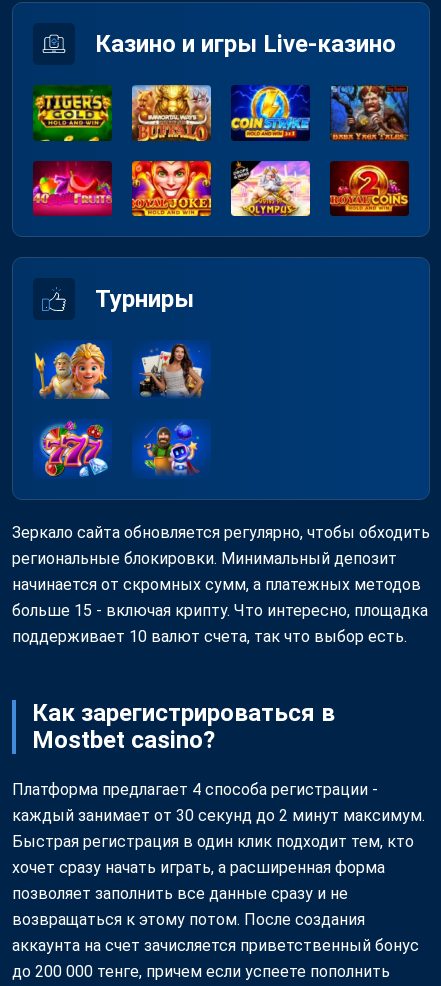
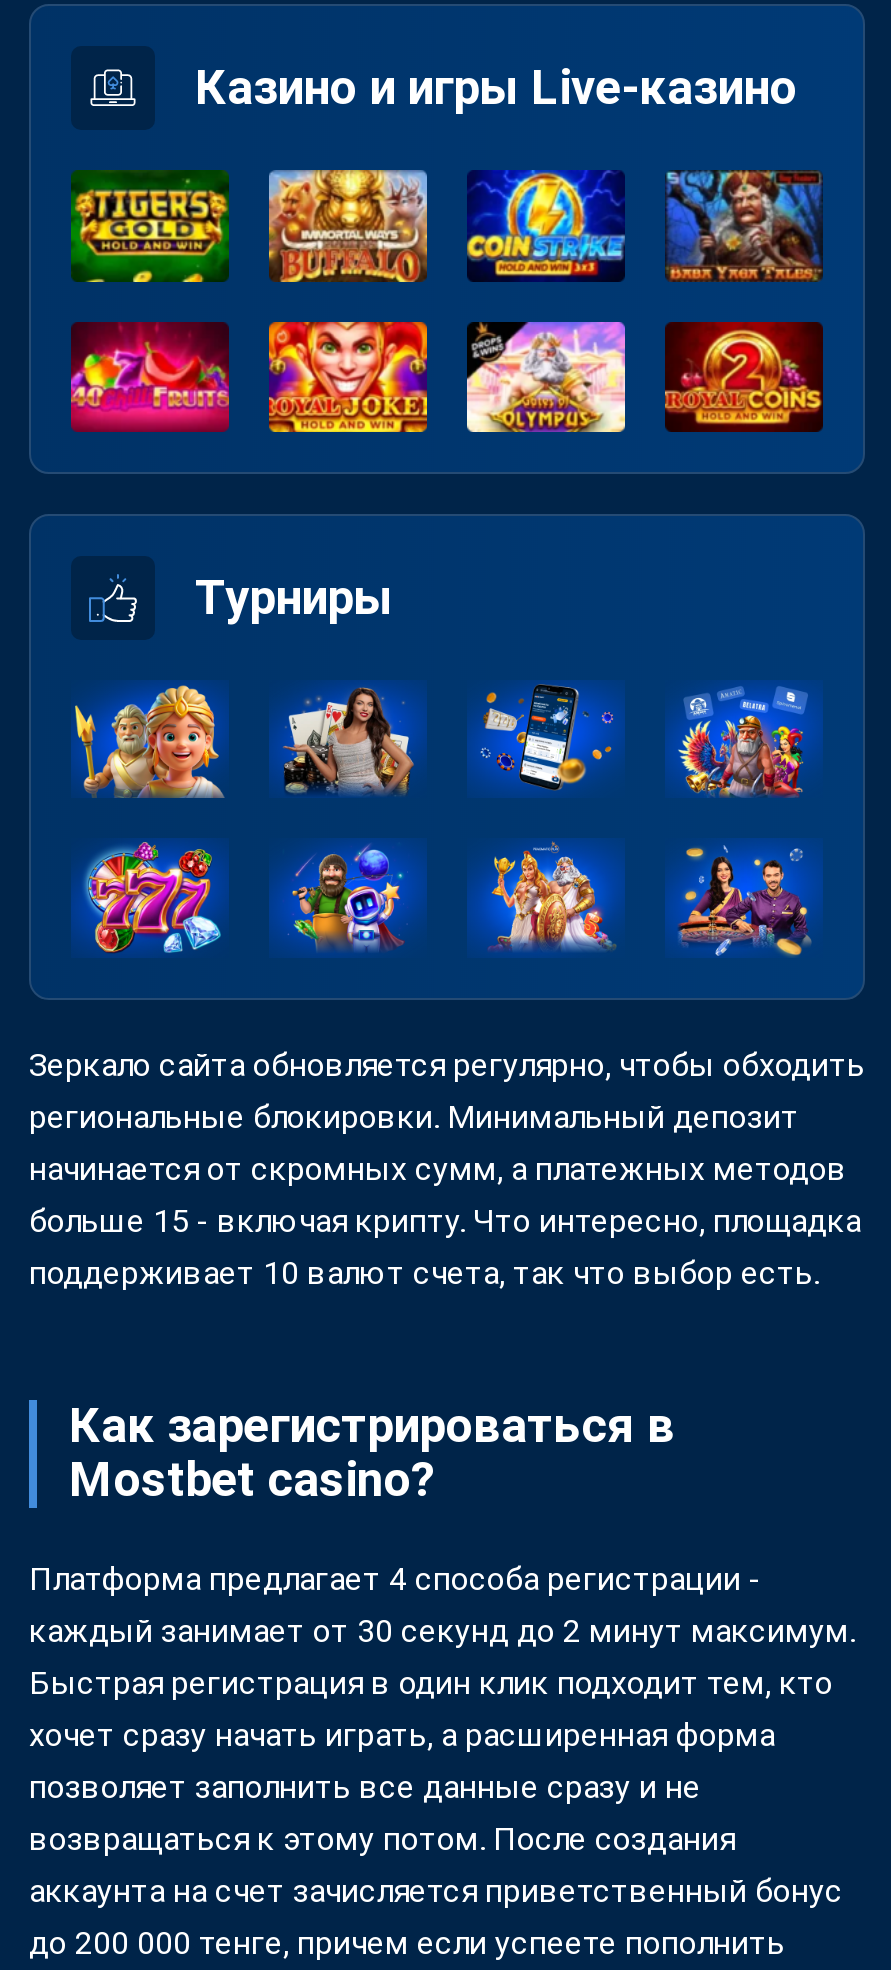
none -> [469,684,623,794] [image]
none -> [469,840,623,954] [image]
none -> [667,684,821,798] [image]
none -> [667,842,821,958] [image]

